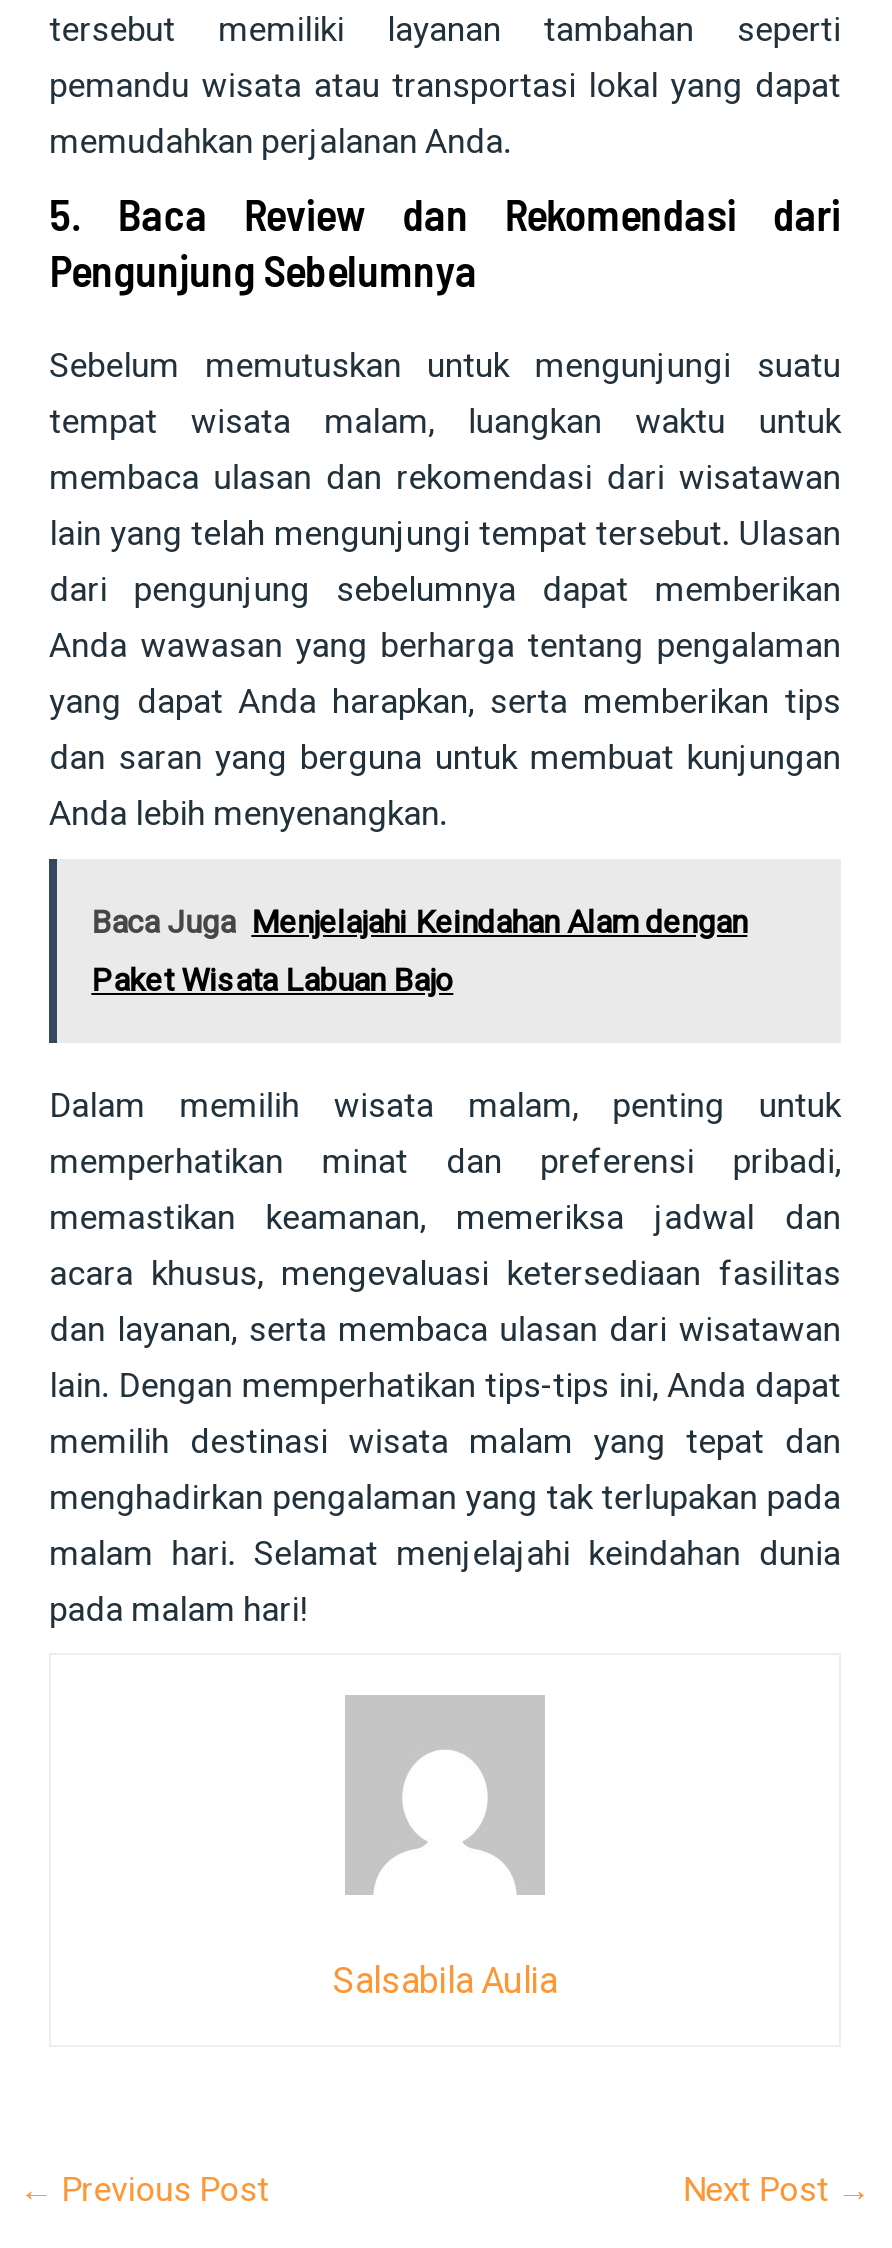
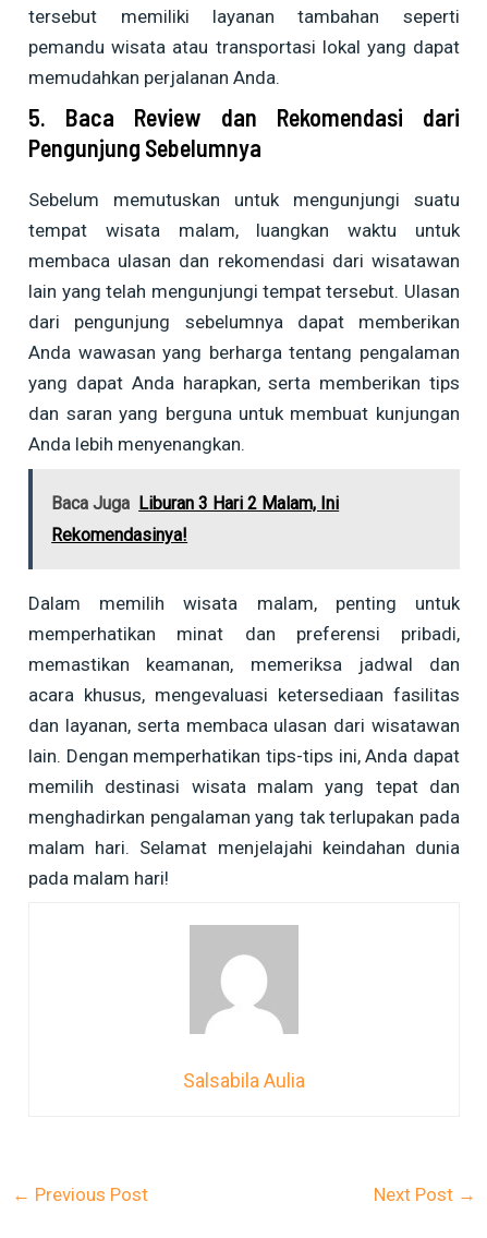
[91,902,747,940] Baca Juga Menjelajahi Keindahan Alam dengan -> [51,493,339,513] Baca Juga Liburan 3 Hari 2 Malam, Ini
[91,960,453,998] Paket Wisata Labuan Bajo -> [51,524,188,545] Rekomendasinya!

